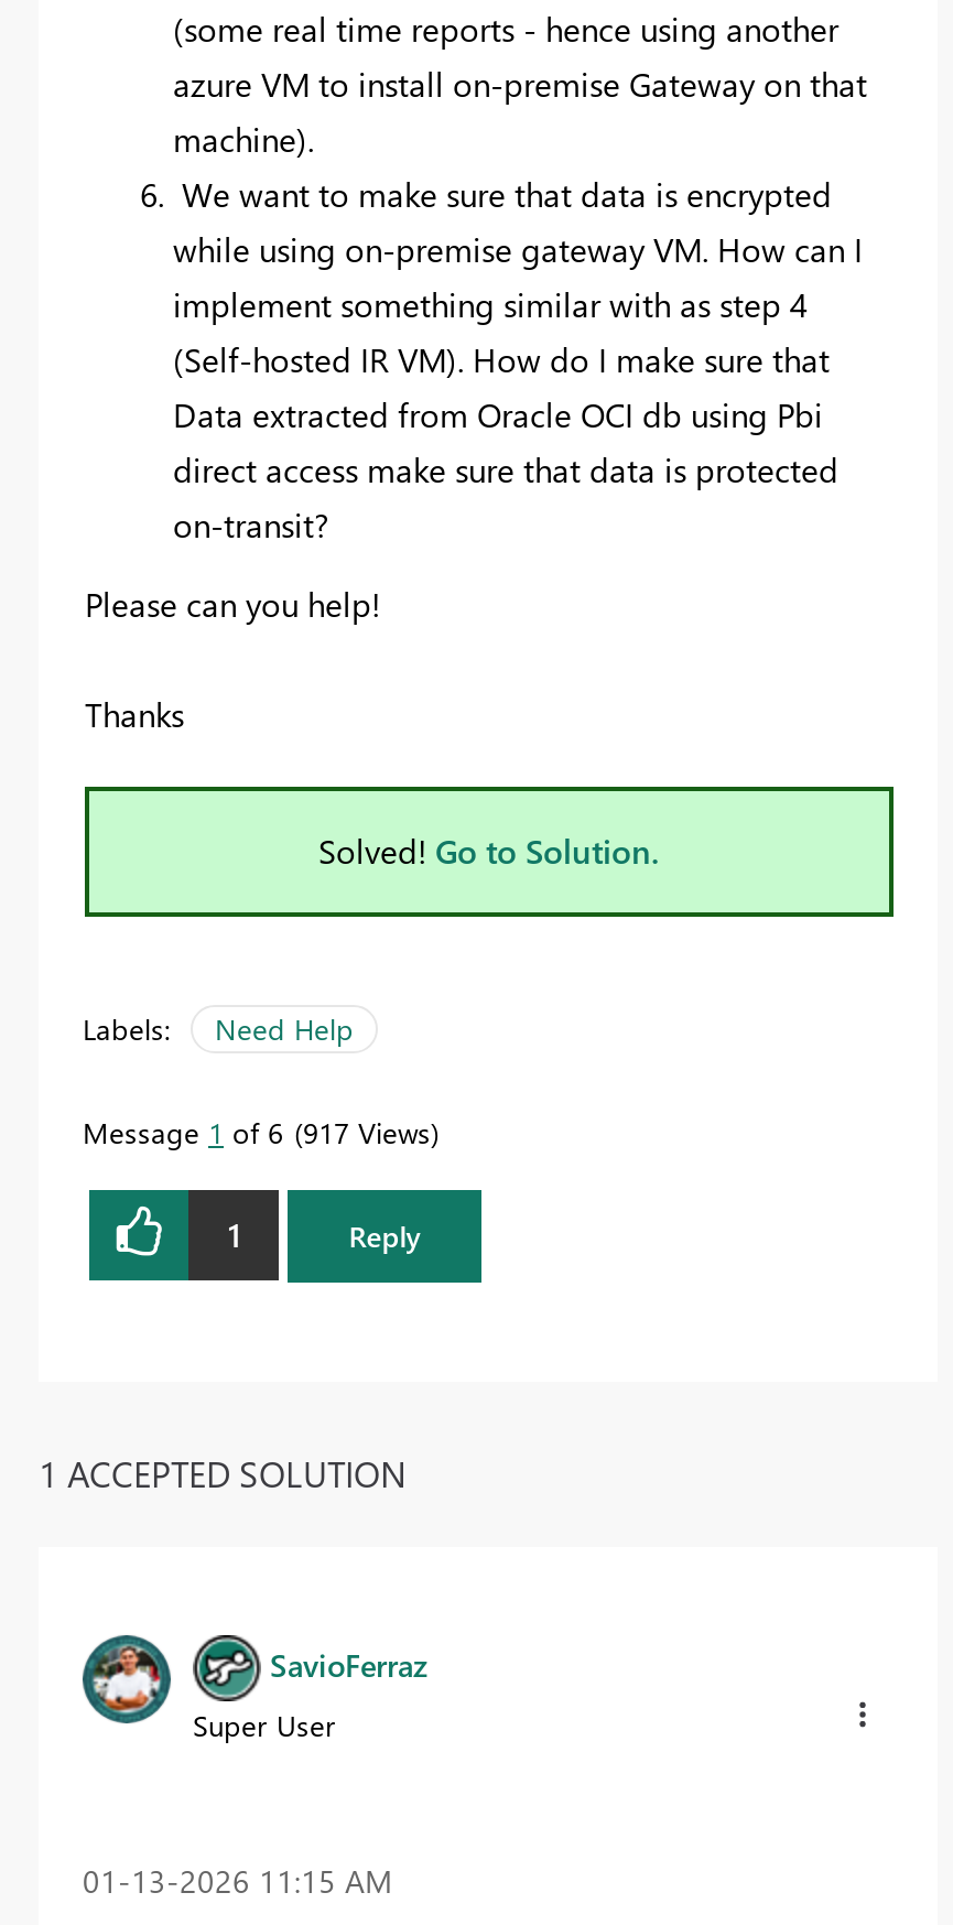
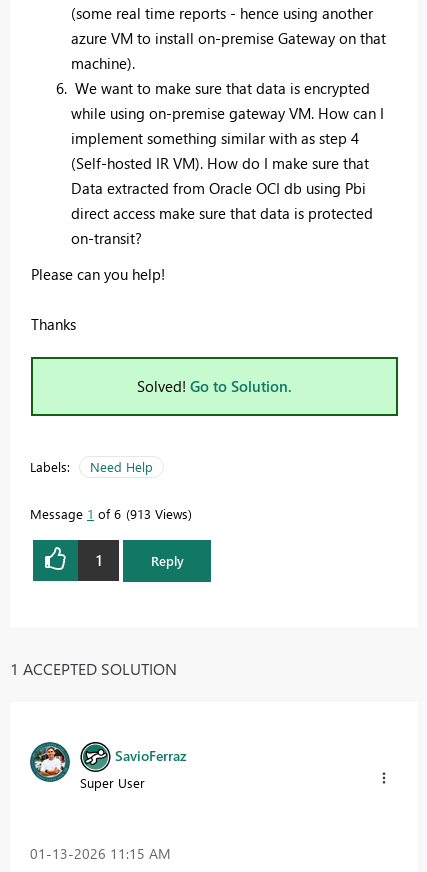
[83,1112,431,1149] Message 1 of 6 917 Views -> [30,505,188,522] Message 1 of 6 913 Views

